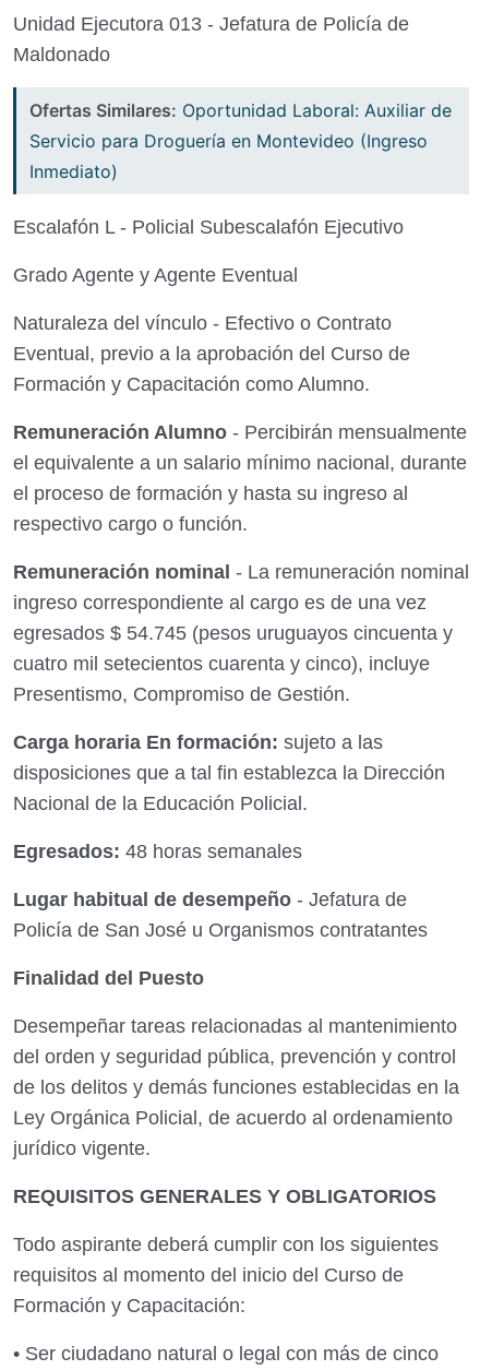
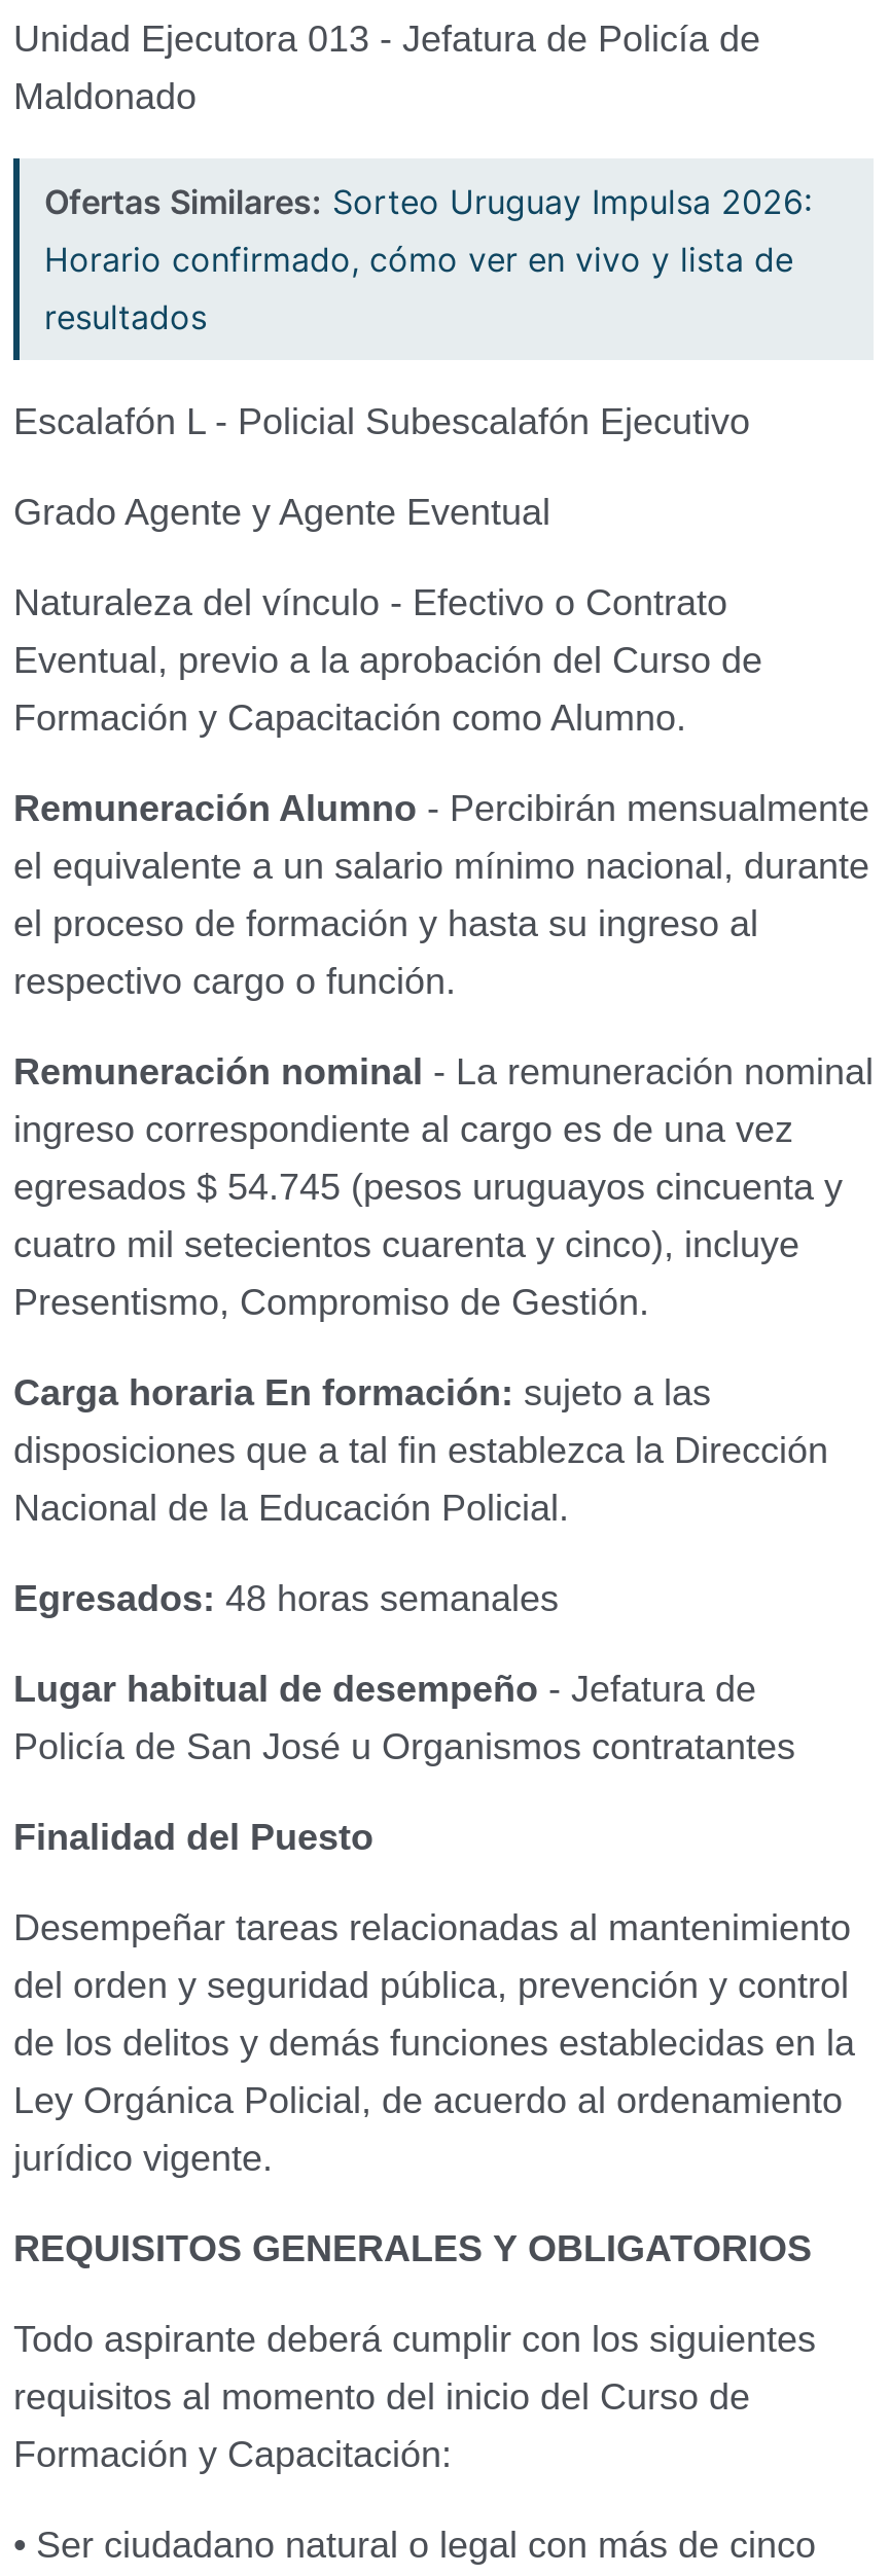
[29,99,452,182] Ofertas Similares: Oportunidad Laboral: Auxiliar de | Servicio para Droguería en Montevideo (Ingreso | Inmediato) -> [44,181,812,337] Ofertas Similares: Sorteo Uruguay Impulsa 2026: | Horario confirmado, cómo ver en vivo y lista de | resultados

